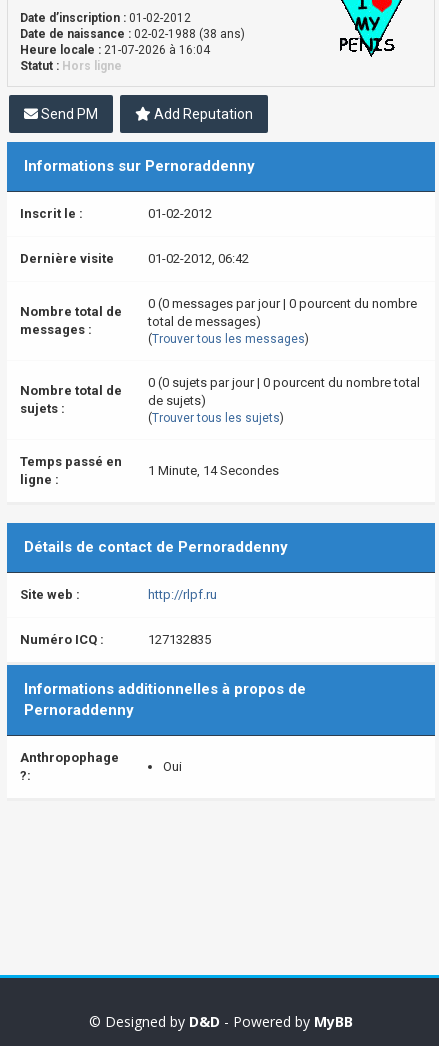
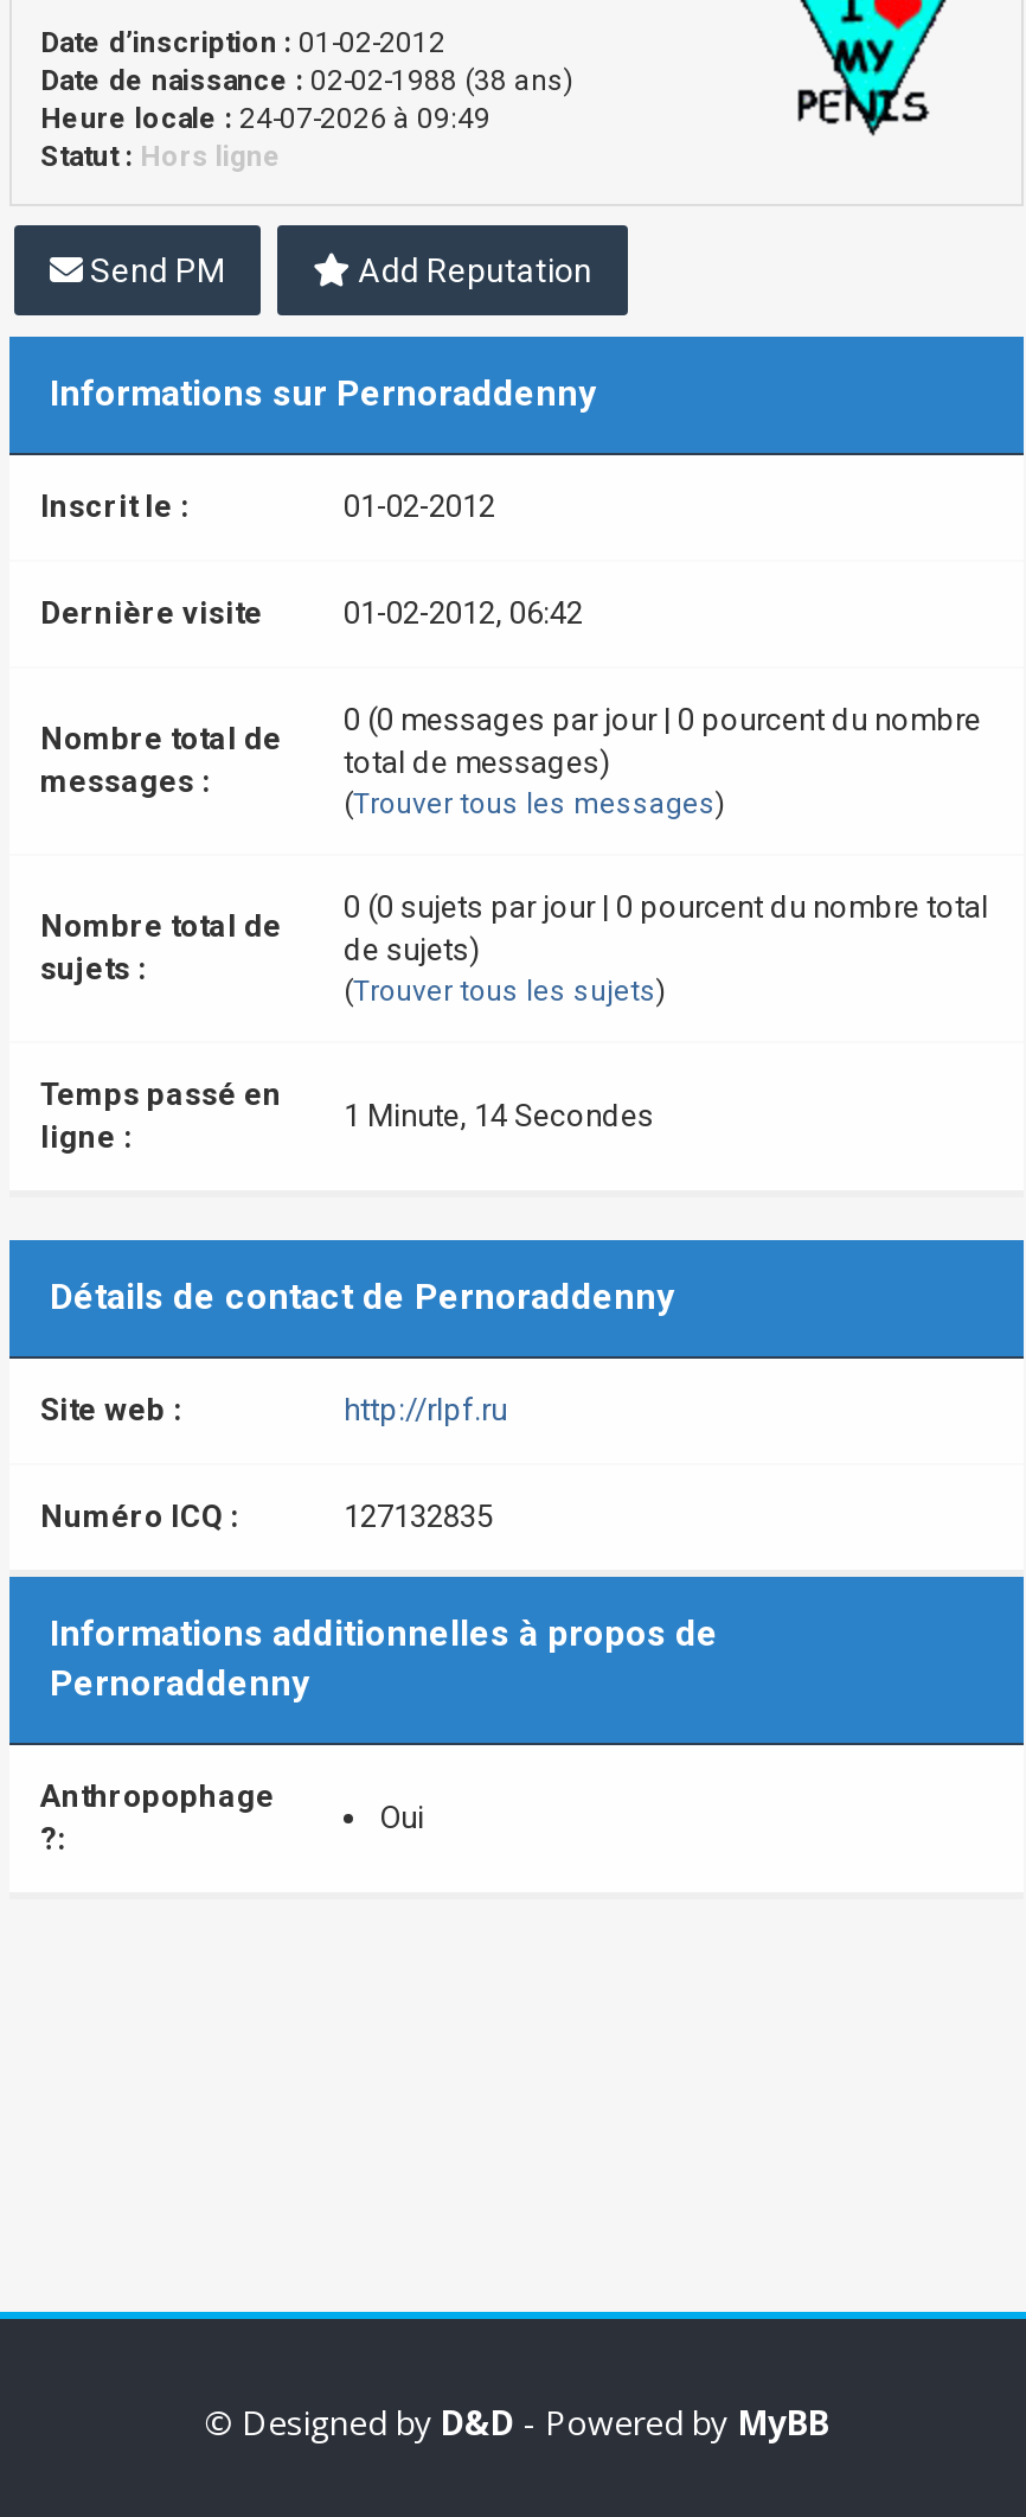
[20,43,210,57] Heure locale : 21-07-2026 à 16:04 -> [40,102,490,135] Heure locale : 24-07-2026 à 09:49

